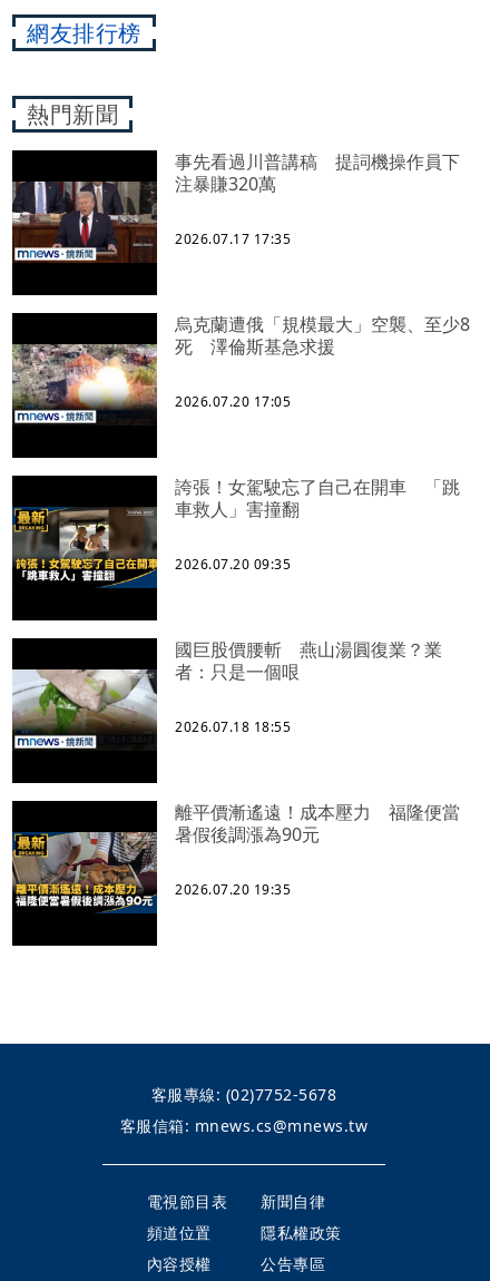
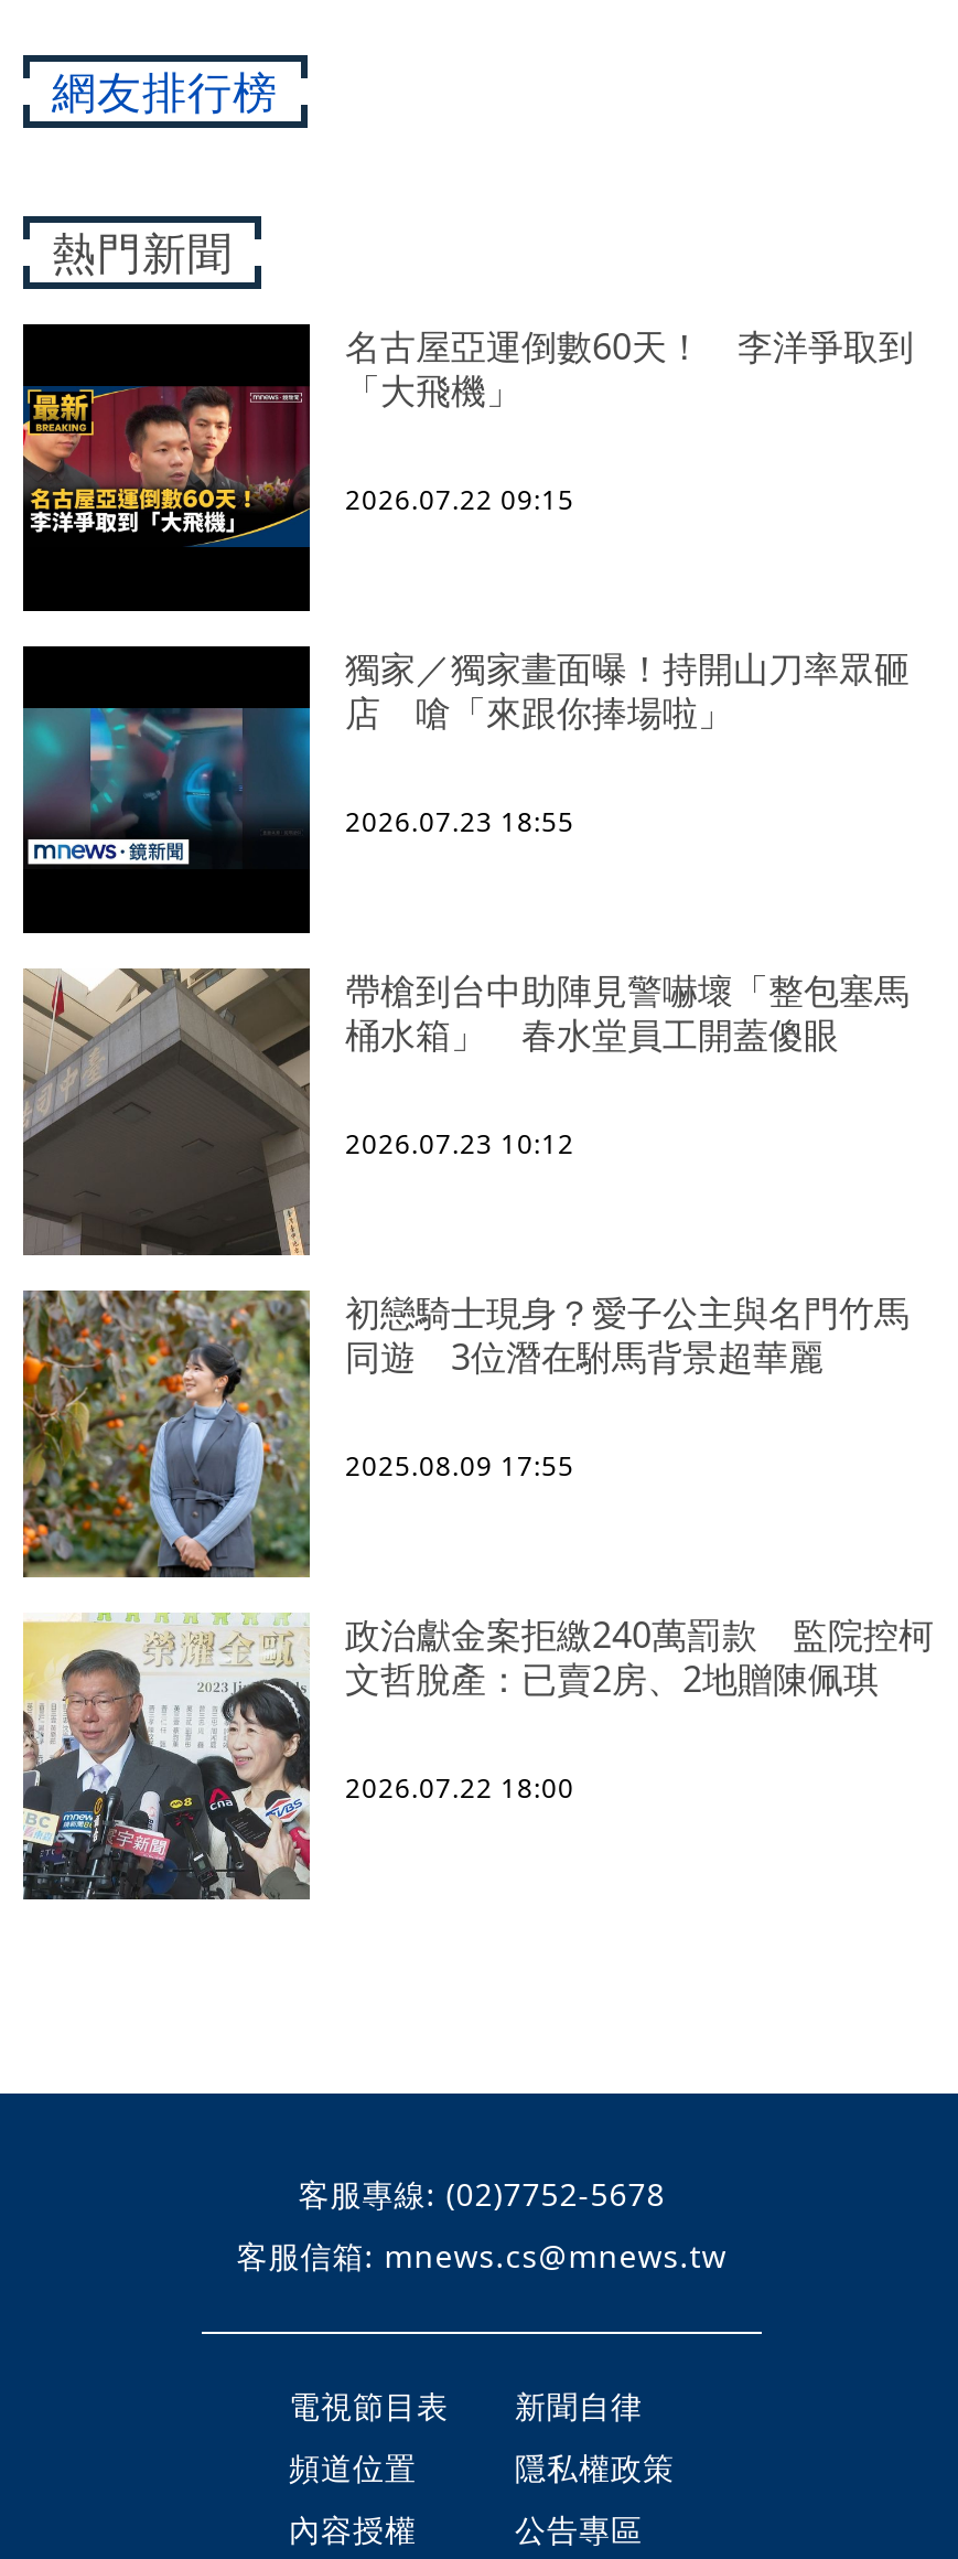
[11,149,460,263] [image] | 事先看過川普講稿 提詞機操作員下 | 注暴賺320萬 -> [21,322,914,547] [image] | 名古屋亞運倒數60天！ 李洋爭取到 | 「大飛機」
[175,229,291,248] 2026.07.17 17:35 -> [345,480,574,518] 2026.07.22 09:15
[11,312,470,410] [image] | 烏克蘭遭俄「規模最大」空襲、至少8 | 死 澤倫斯基急求援 -> [21,644,909,836] [image] | 獨家／獨家畫面曝！持開山刀率眾砸 | 店 嗆「來跟你捧場啦」
[175,392,291,411] 2026.07.20 17:05 -> [345,803,574,840] 2026.07.23 18:55
[11,474,460,622] [image] | 誇張！女駕駛忘了自己在開車 「跳 | 車救人」害撞翻 -> [21,966,909,1257] [image] | 帶槍到台中助陣見警嚇壞「整包塞馬 | 桶水箱」 春水堂員工開蓋傻眼
[175,555,291,573] 2026.07.20 09:35 -> [345,1125,574,1162] 2026.07.23 10:12
[11,637,442,784] [image] | 國巨股價腰斬 燕山湯圓復業？業 | 者：只是一個哏 -> [21,1288,909,1580] [image] | 初戀騎士現身？愛子公主與名門竹馬 | 同遊 3位潛在駙馬背景超華麗
[175,717,291,736] 2026.07.18 18:55 -> [345,1447,574,1484] 2025.08.09 17:55
[11,800,460,947] [image] | 離平價漸遙遠！成本壓力 福隆便當 | 暑假後調漲為90元 -> [21,1610,934,1902] [image] | 政治獻金案拒繳240萬罰款 監院控柯 | 文哲脫產：已賣2房、2地贈陳佩琪
[175,880,291,899] 2026.07.20 19:35 -> [345,1769,574,1806] 2026.07.22 18:00

